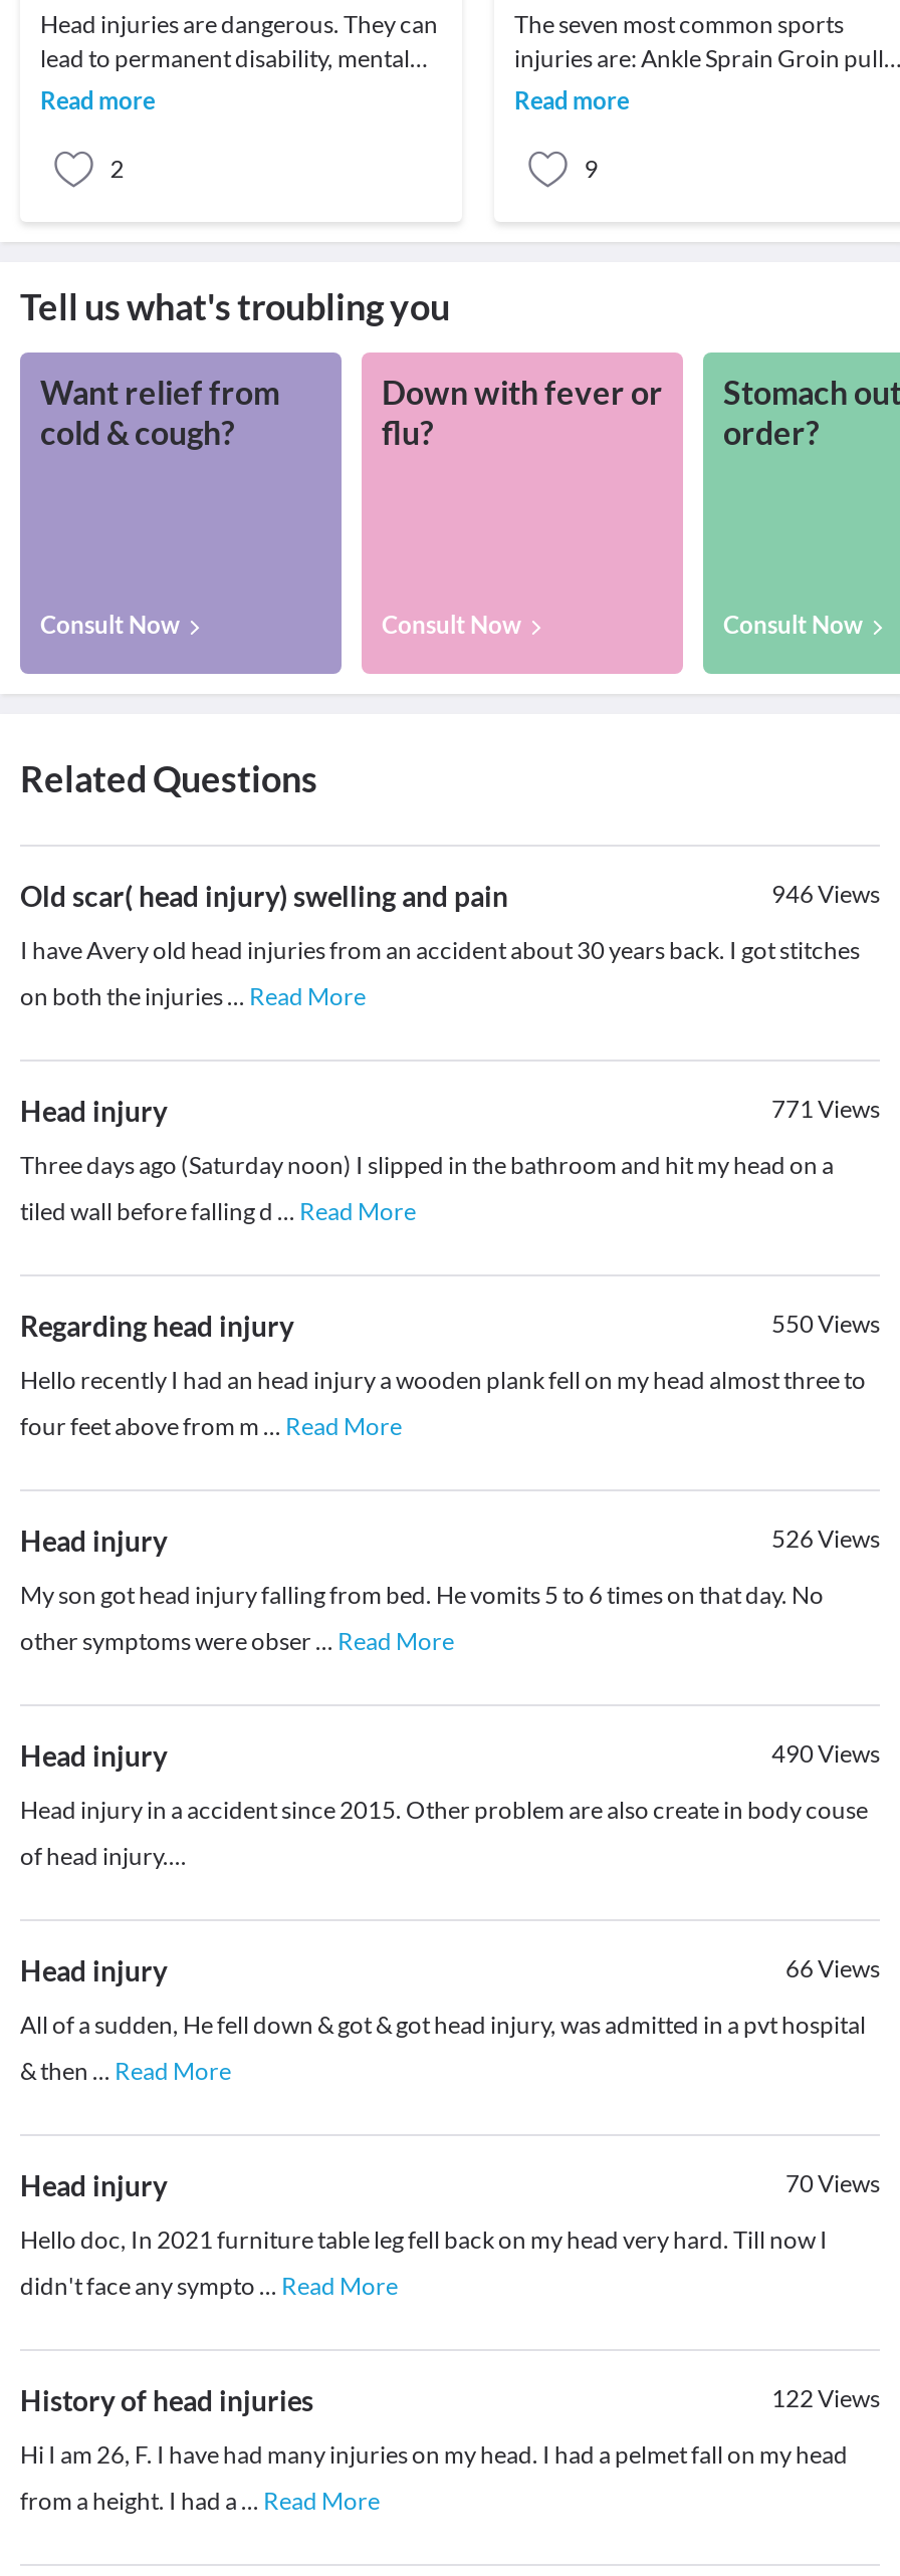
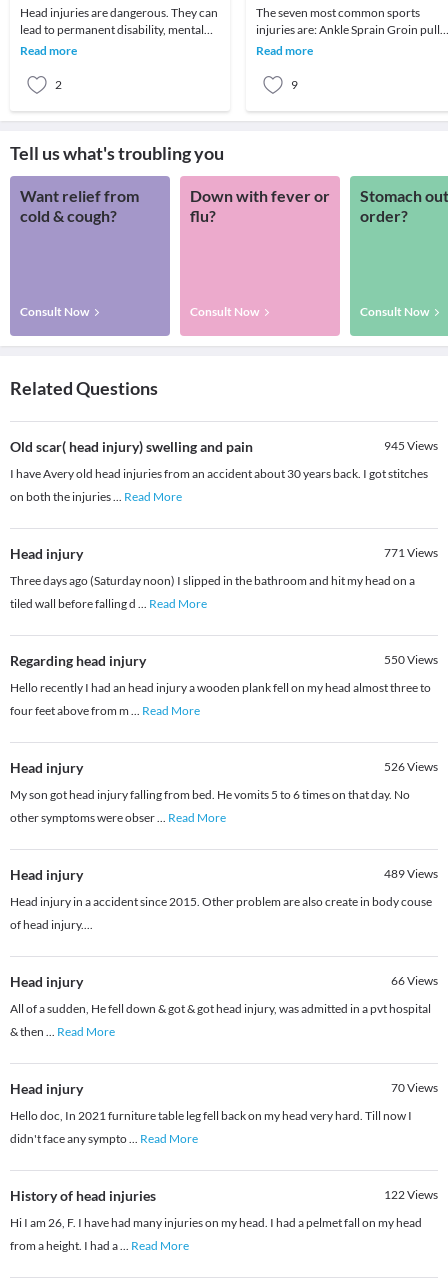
[771,879,880,909] 946Views -> [384,438,438,453] 945Views
[771,1739,880,1769] 490Views -> [384,866,438,881] 489Views

